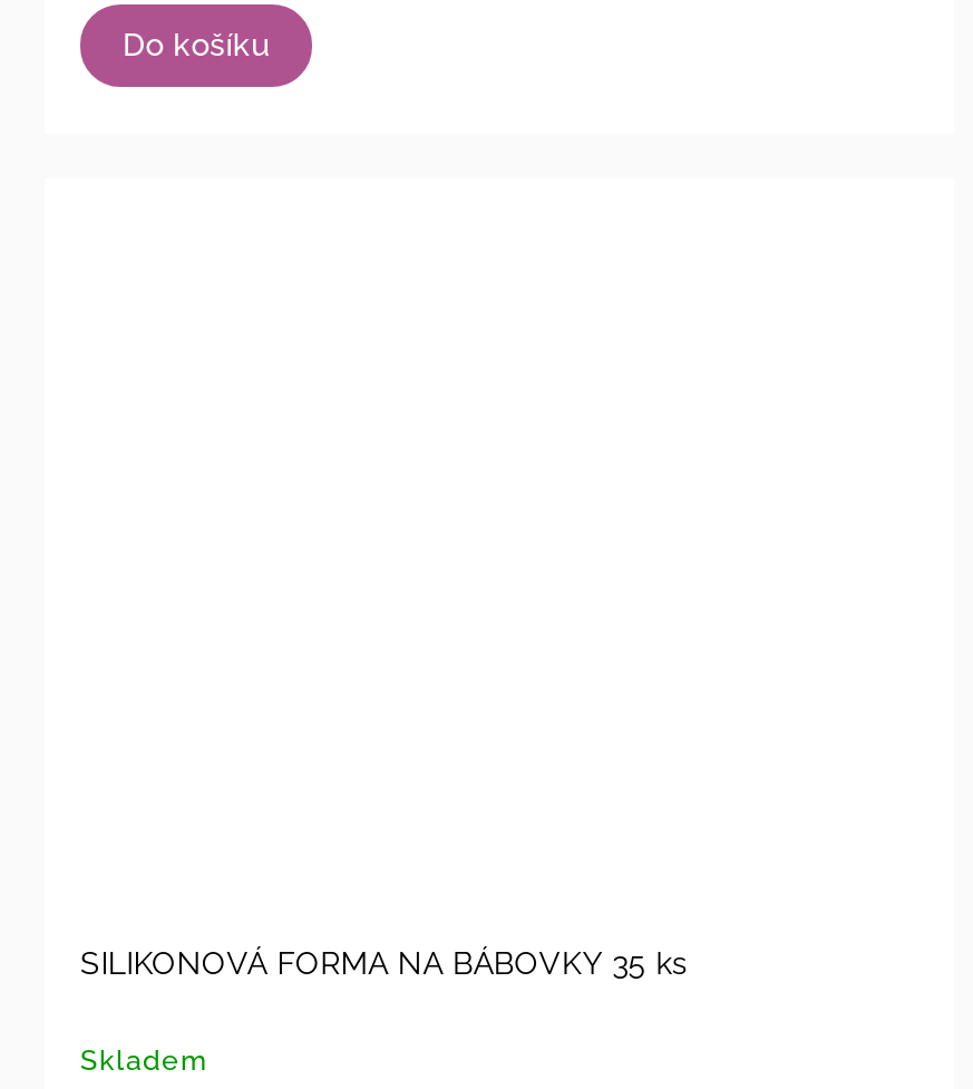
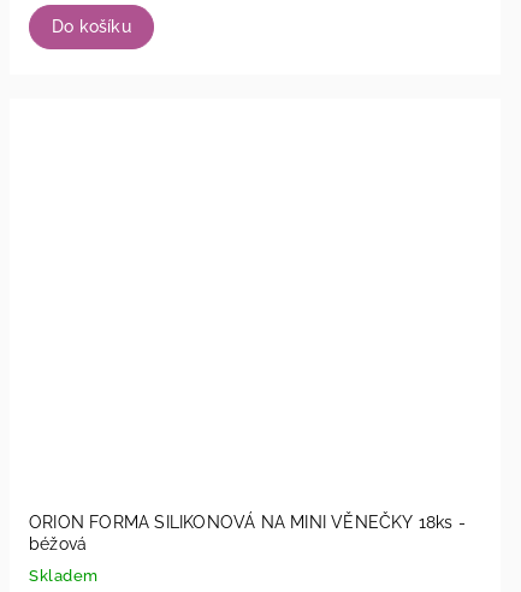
[80,946,688,982] SILIKONOVÁ FORMA NA BÁBOVKY 35 ks -> [29,513,466,554] ORION FORMA SILIKONOVÁ NA MINI VĚNEČKY 18ks - | béžová

